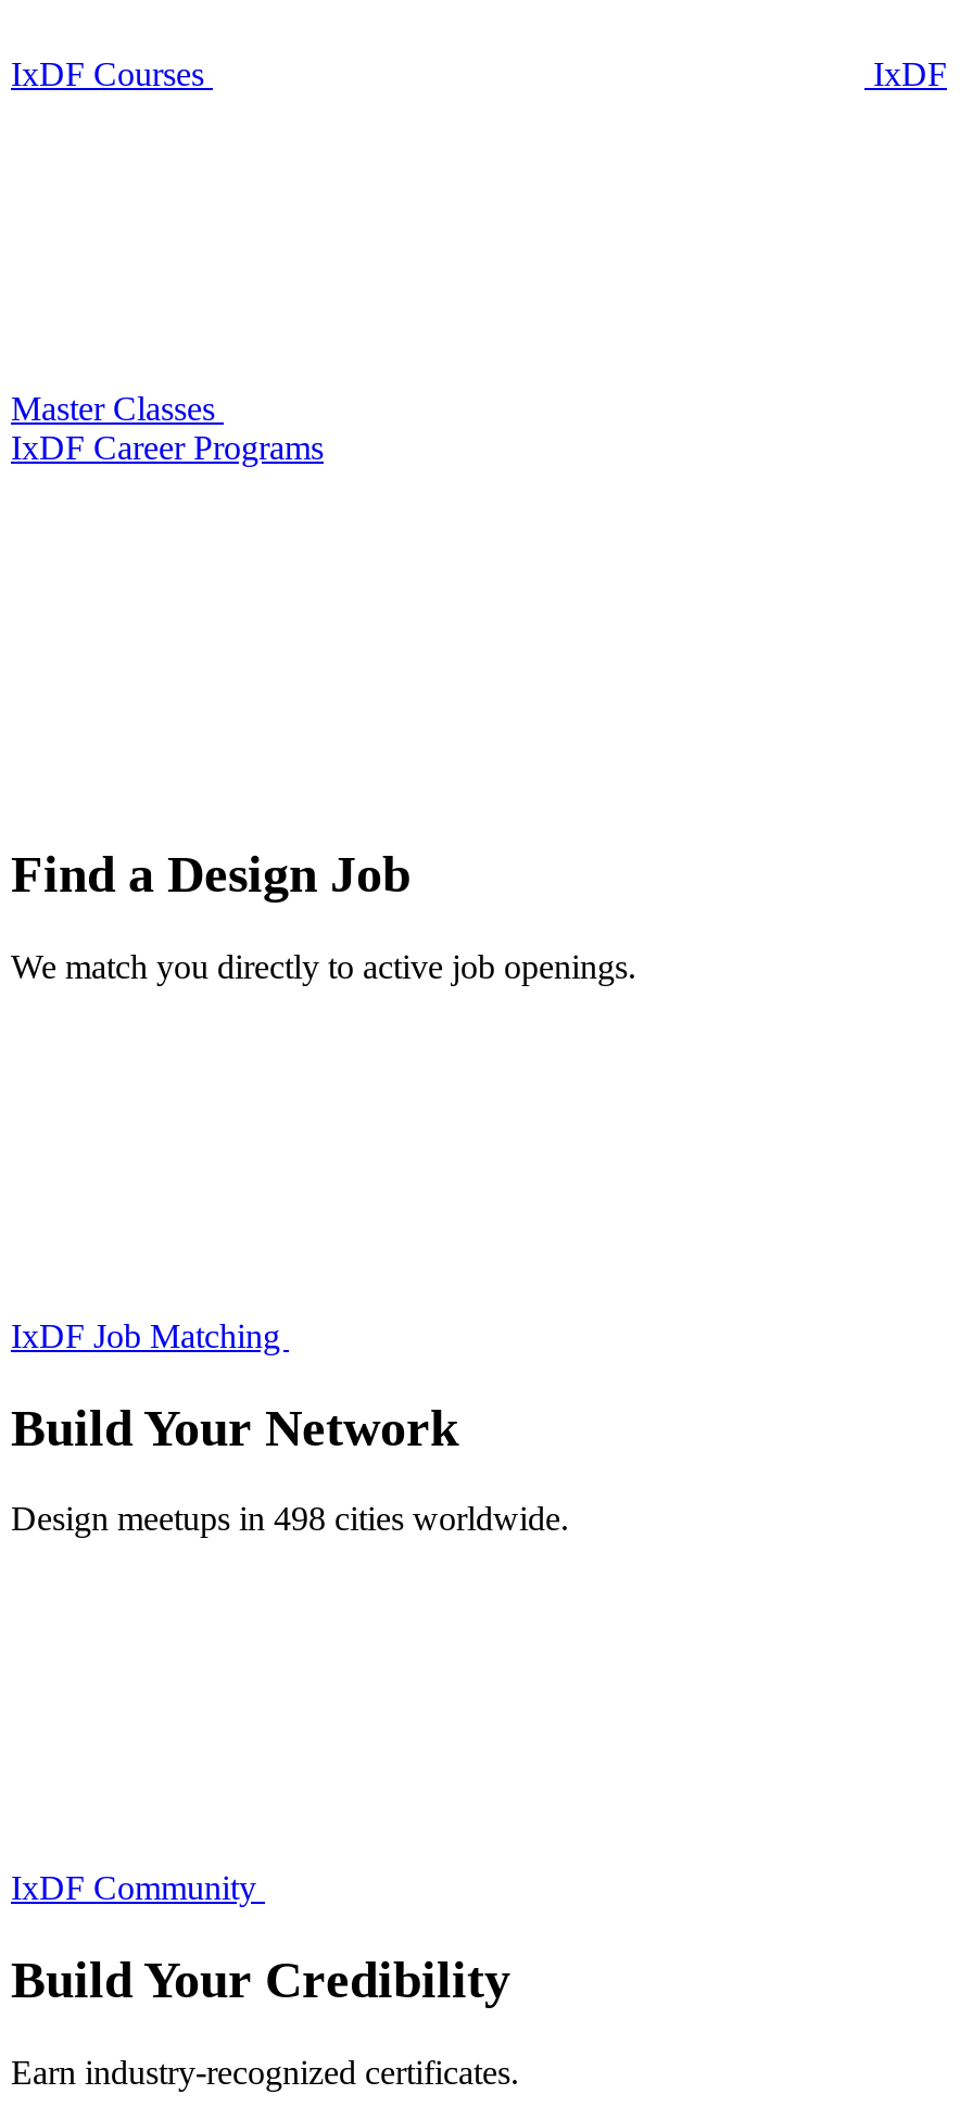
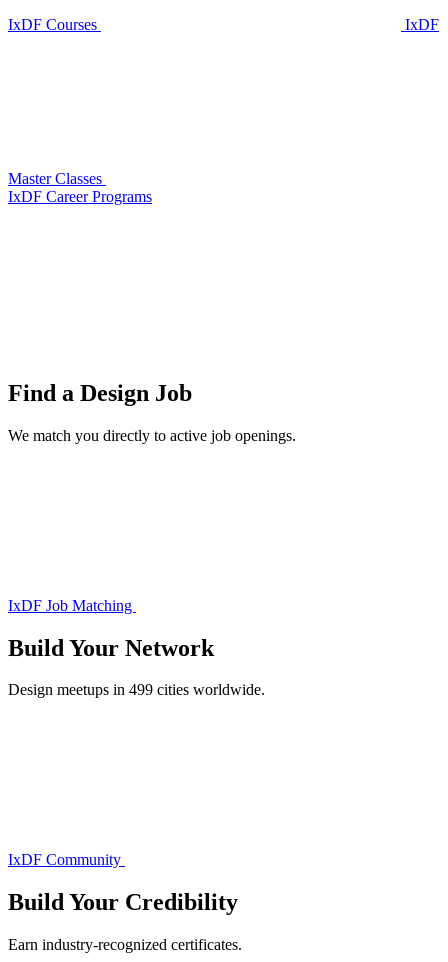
[11,1501,569,1538] Design meetups in 498 cities worldwide. -> [8,681,265,698] Design meetups in 499 cities worldwide.

